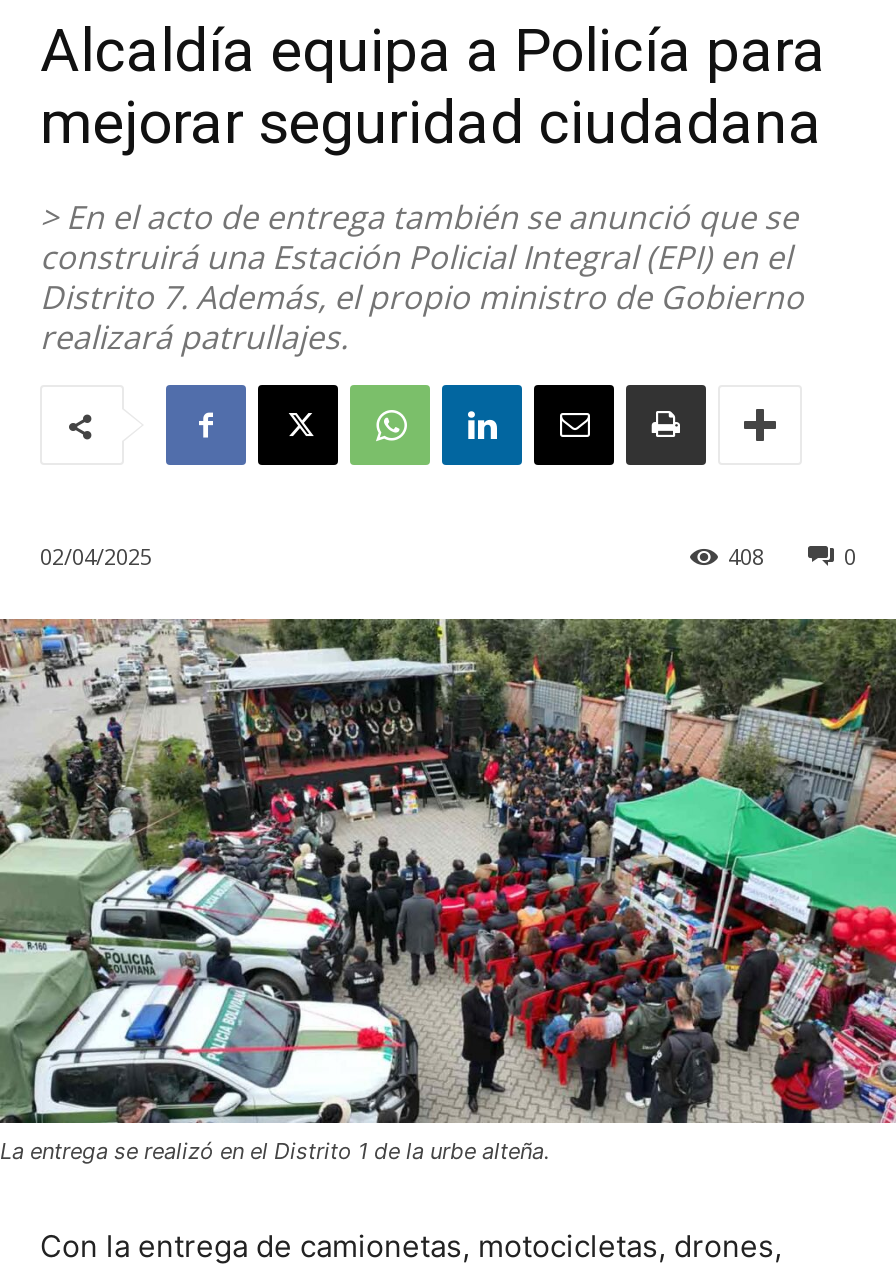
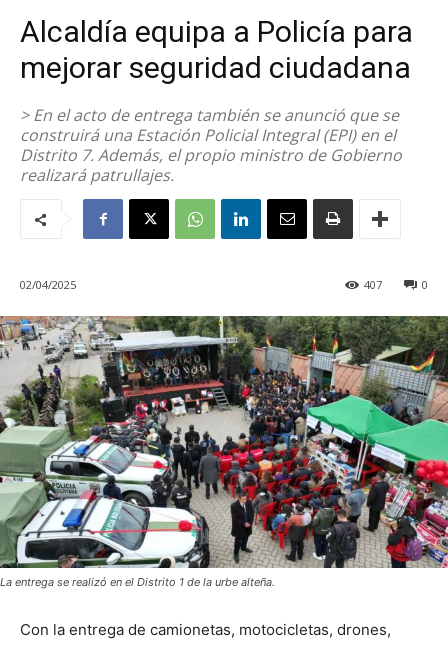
[728,541,764,571] 408 -> [364,277,382,292] 407

